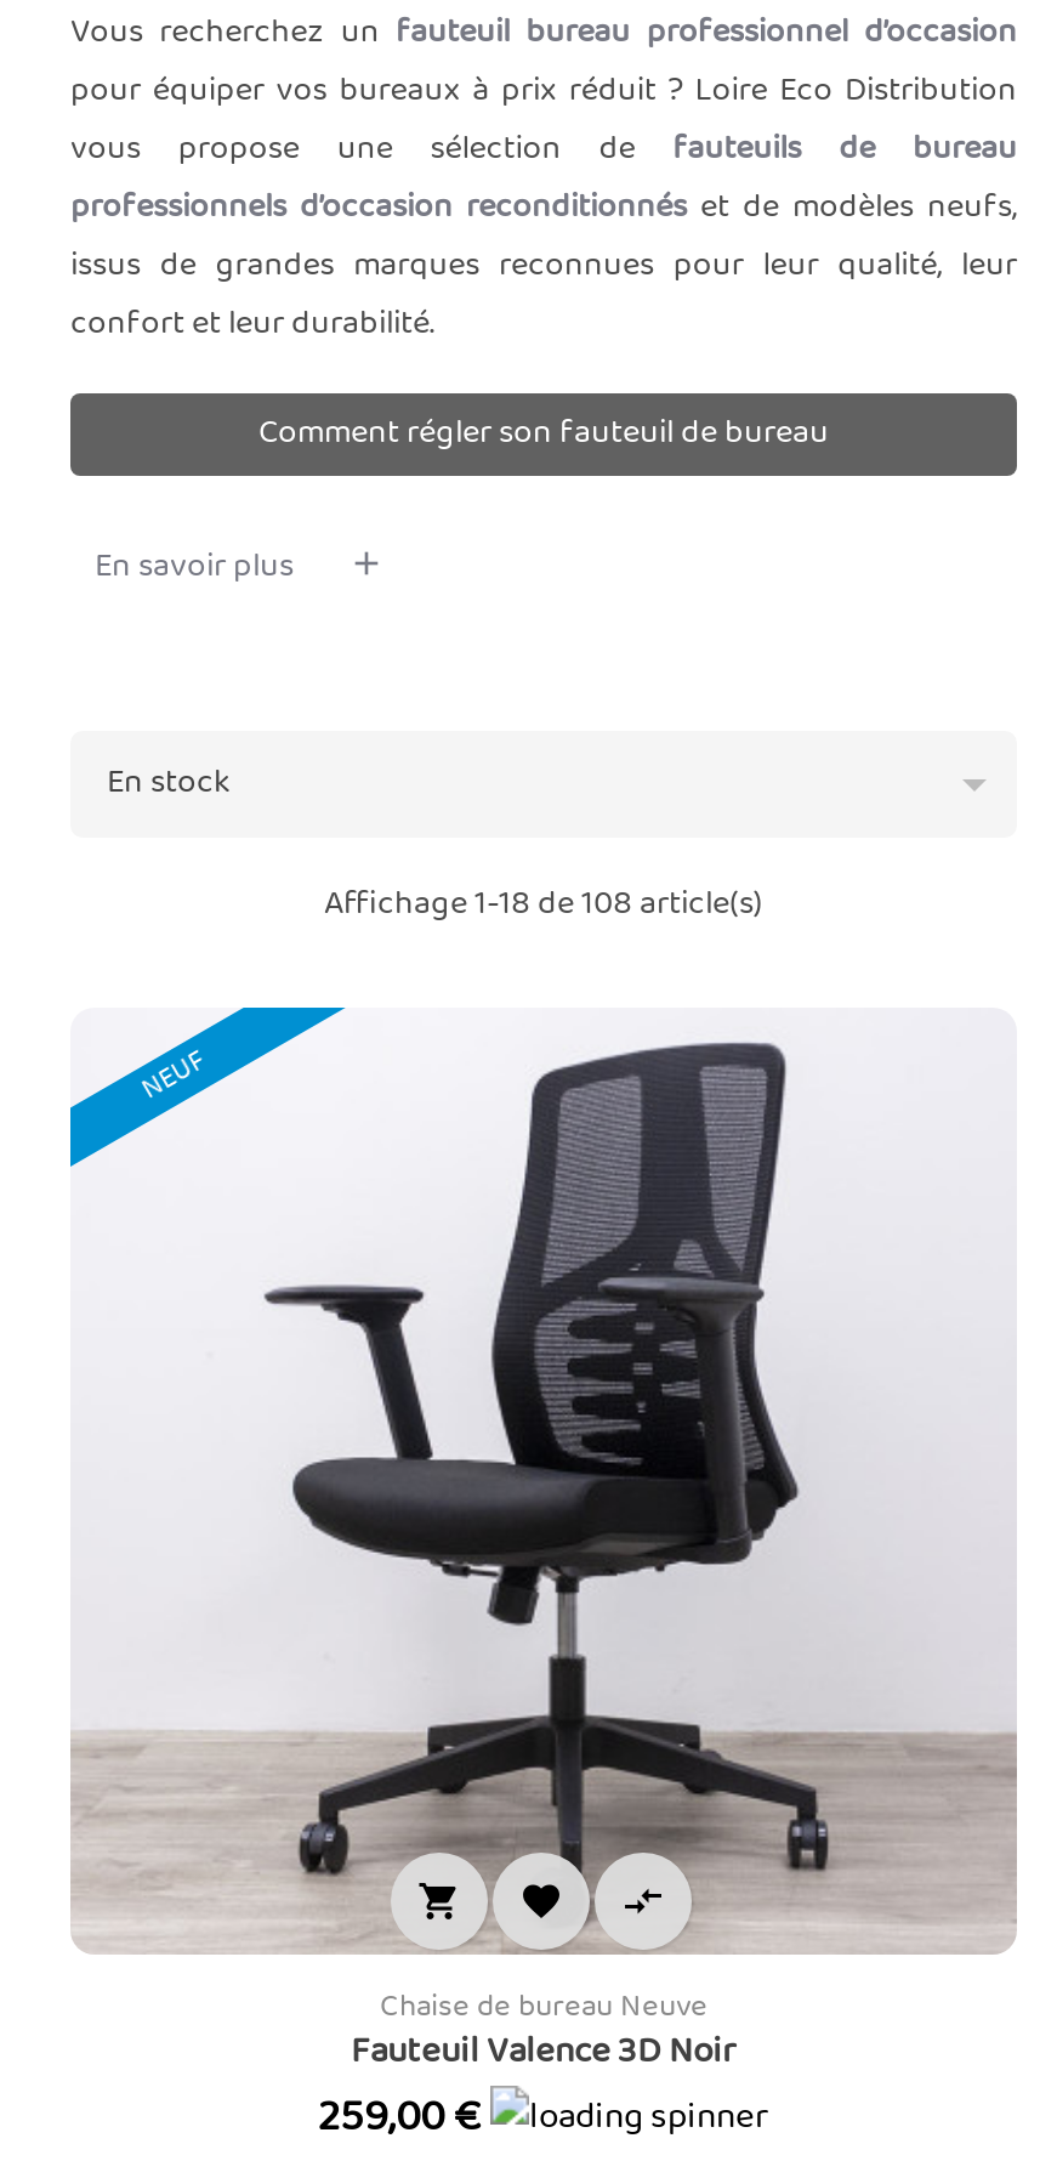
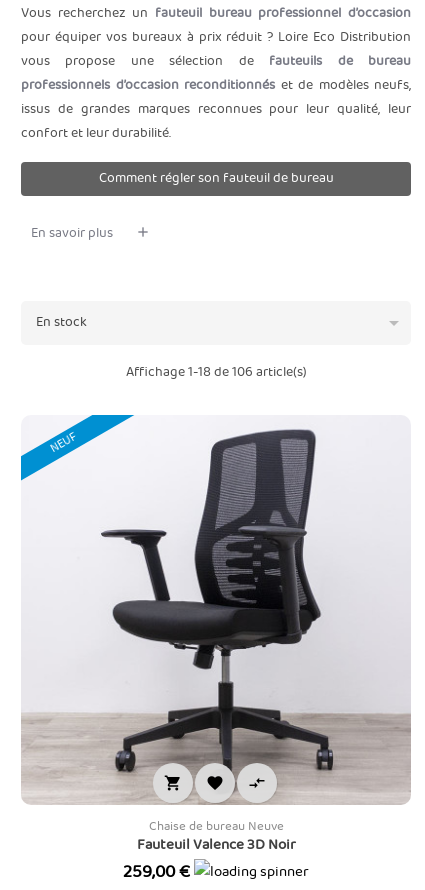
[324,879,763,930] Affichage 1-18 de 108 article(s) -> [125,362,306,383] Affichage 1-18 de 106 article(s)

